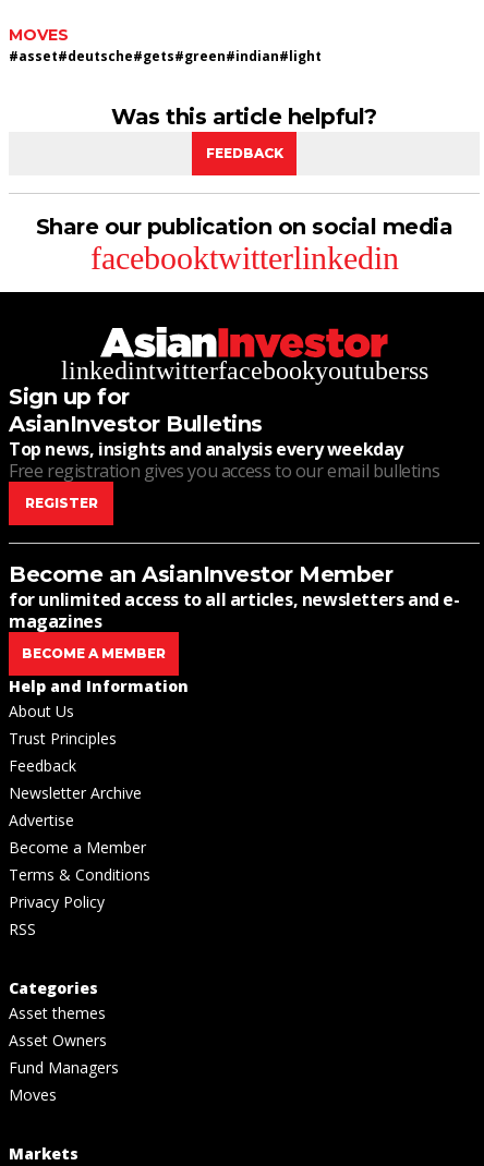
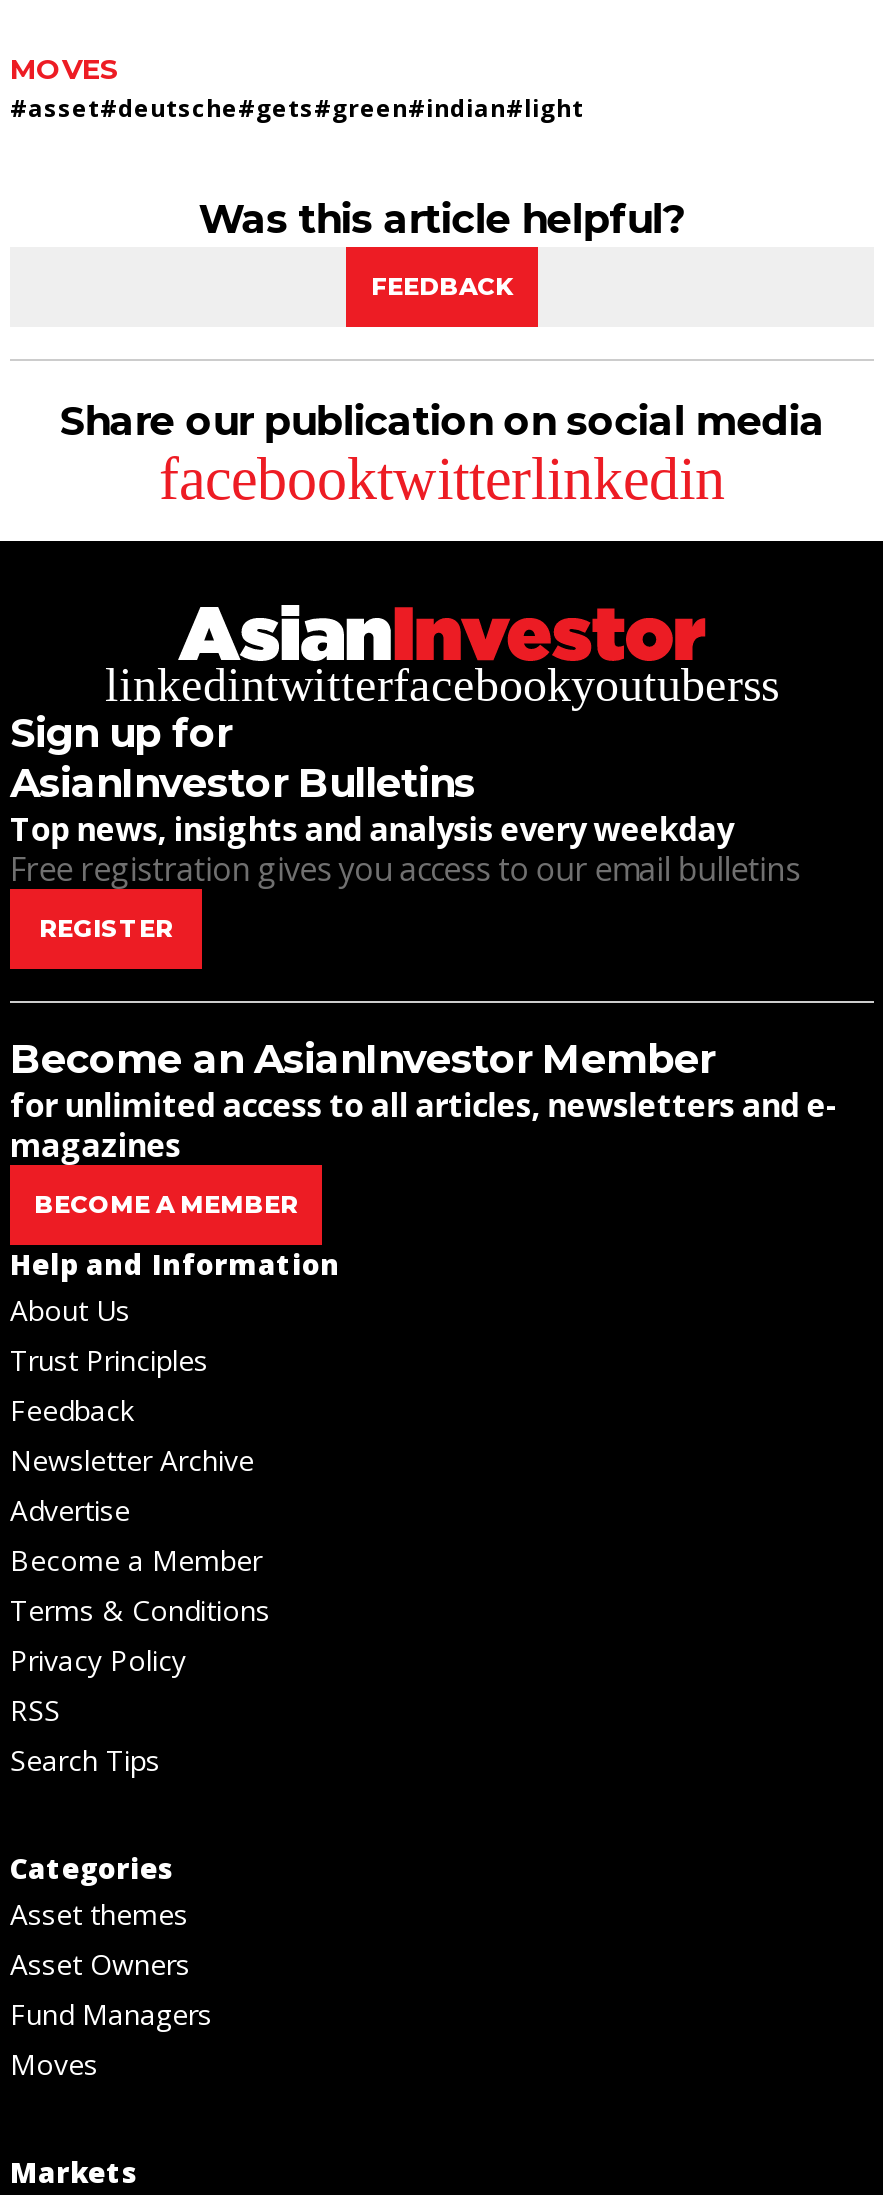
none -> [10,1741,160,1779] Search Tips

